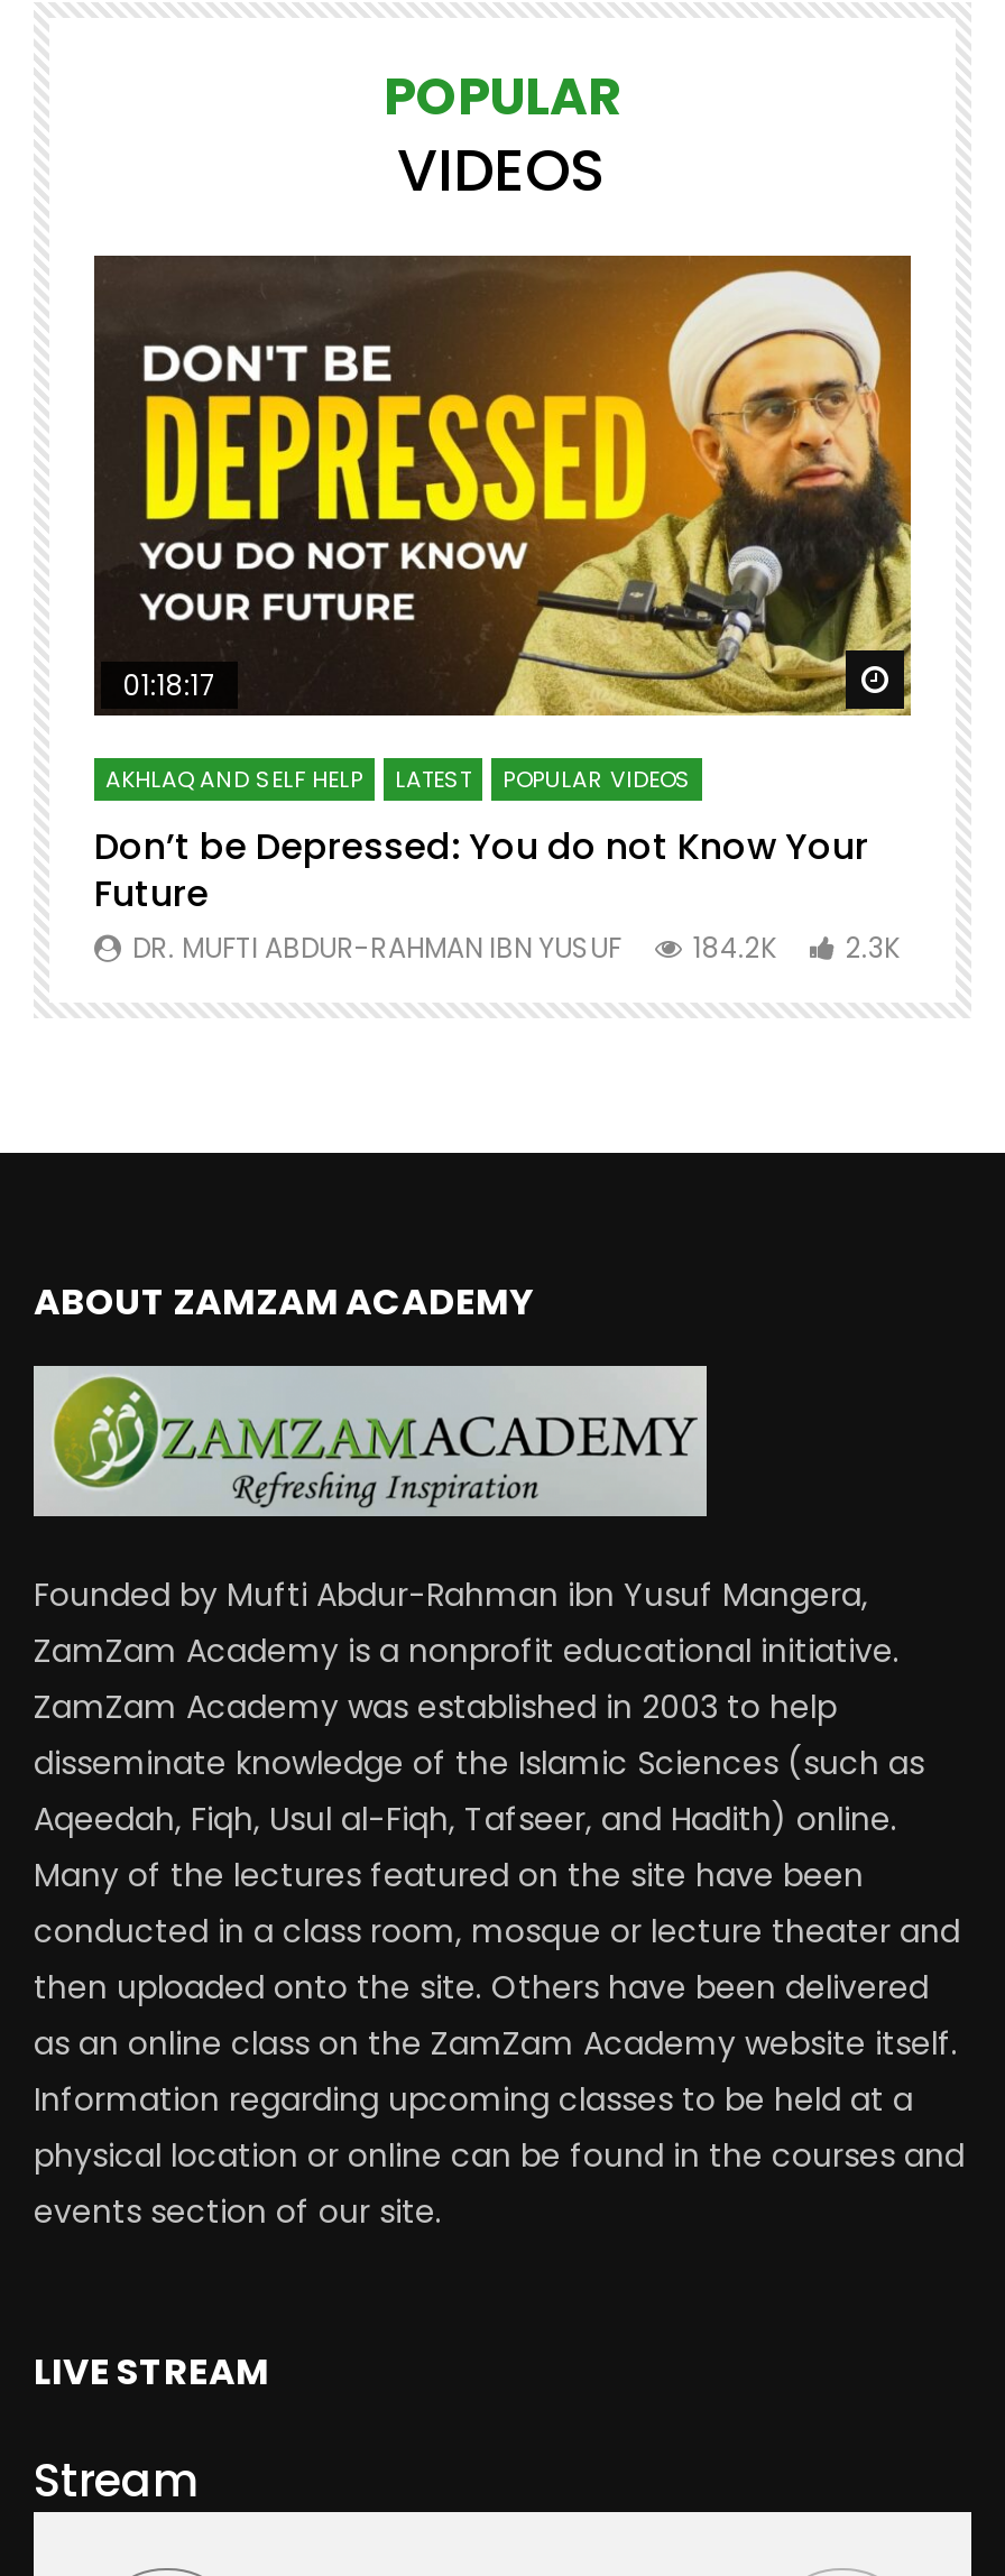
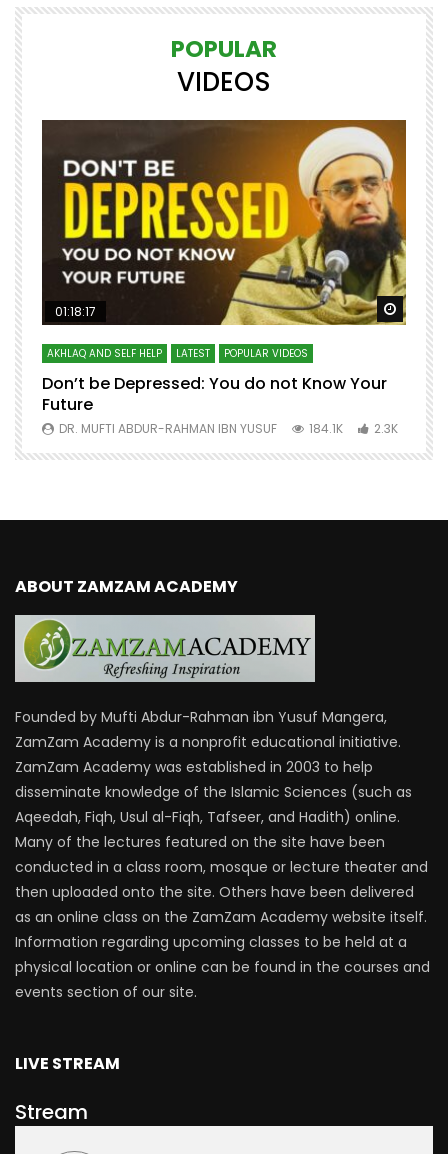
[132,927,900,966] DR. MUFTI ABDUR-RAHMAN IBN YUSUF 184.2K 2.3K -> [59,419,398,436] DR. MUFTI ABDUR-RAHMAN IBN YUSUF 184.1K 2.3K

